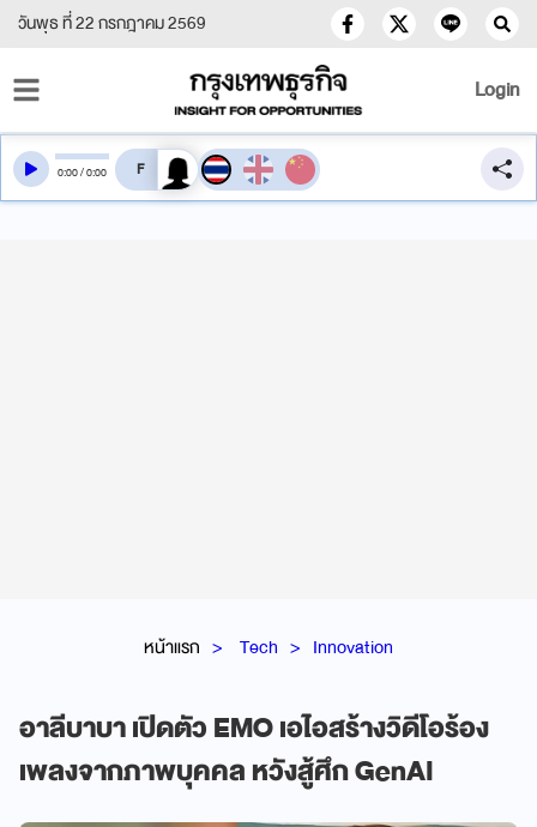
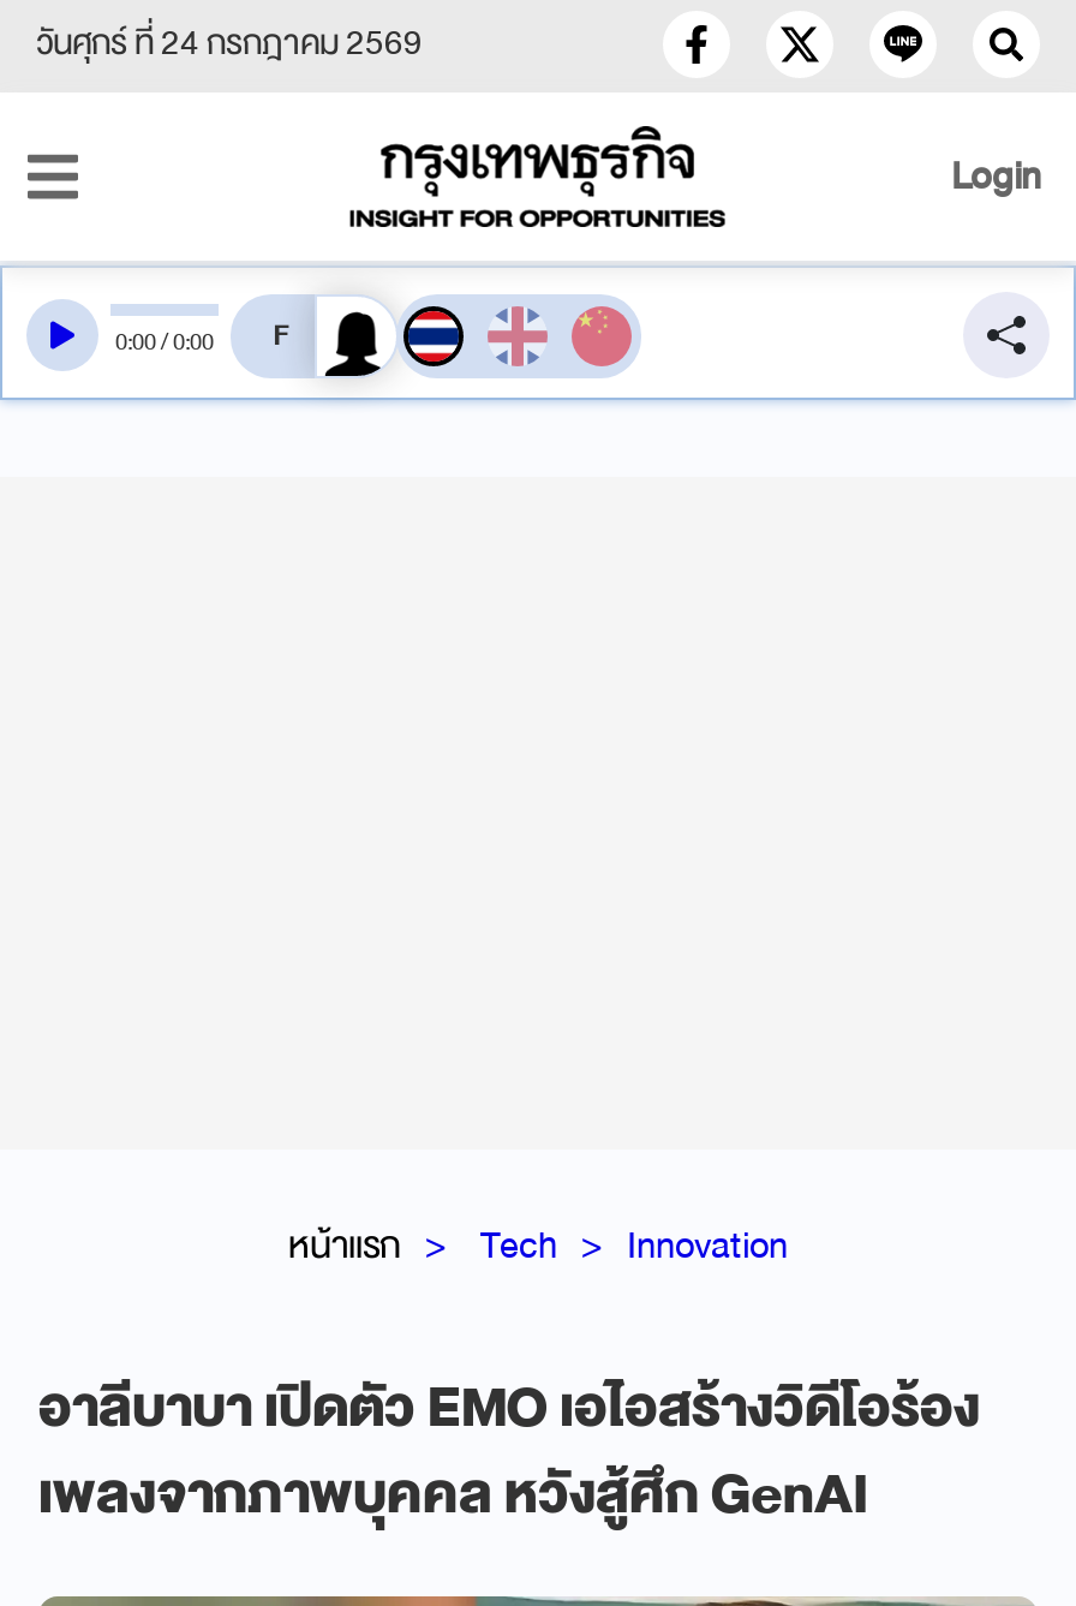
[18,8,206,38] วันพุธ ที่ 22 กรกฎาคม 2569 -> [36,13,423,73] วันศุกร์ ที่ 24 กรกฎาคม 2569

